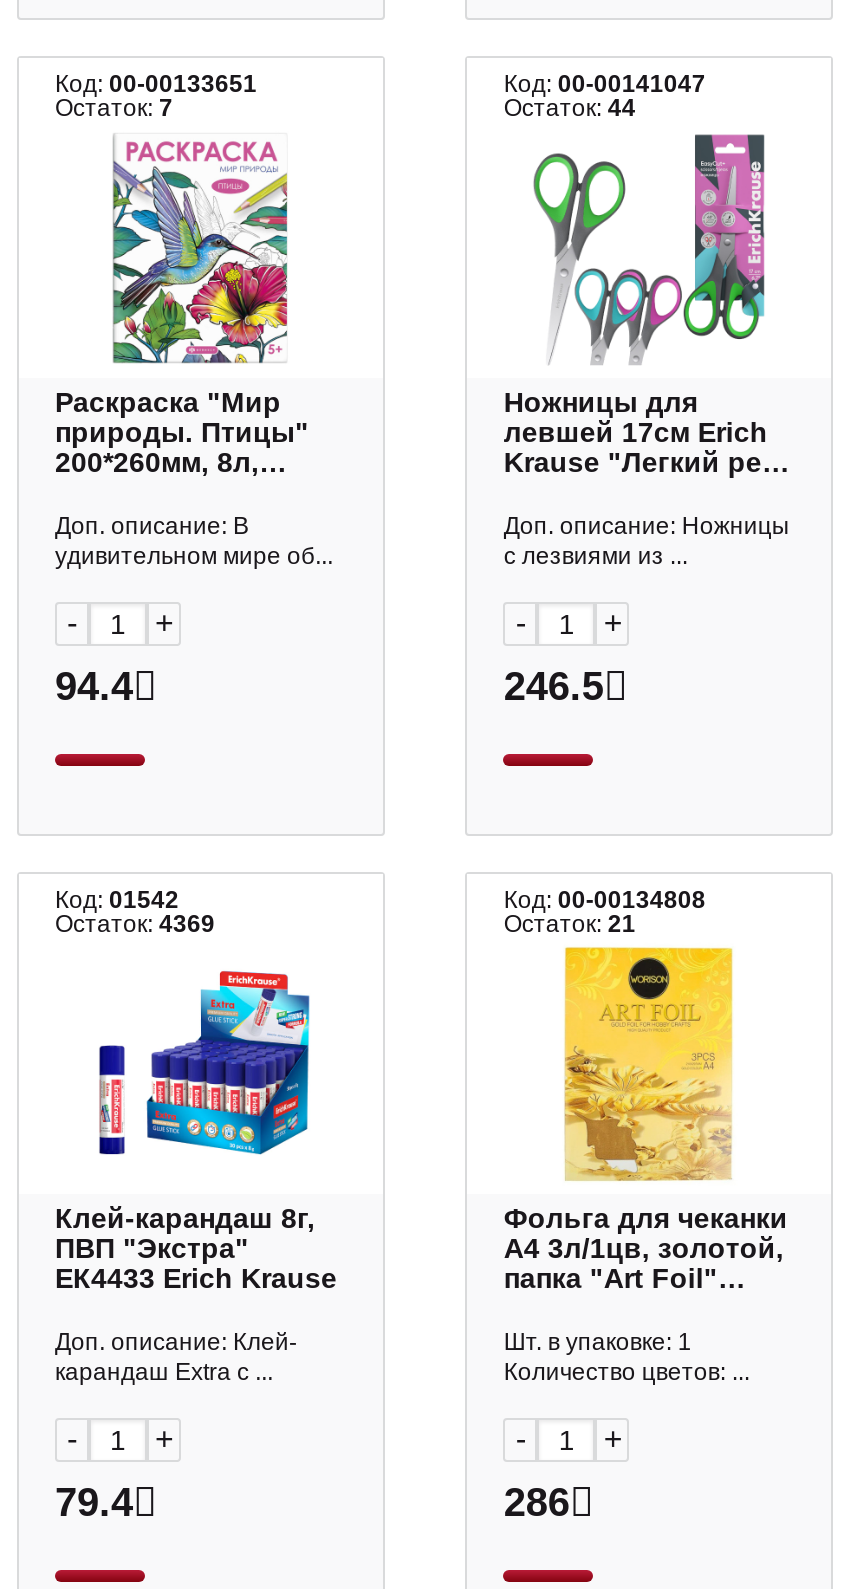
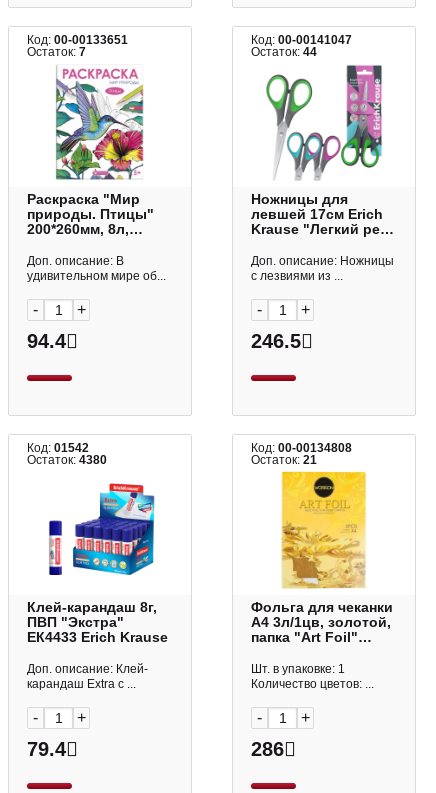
[55,910,215,938] Остаток: 4369 -> [27,453,107,467] Остаток: 4380

